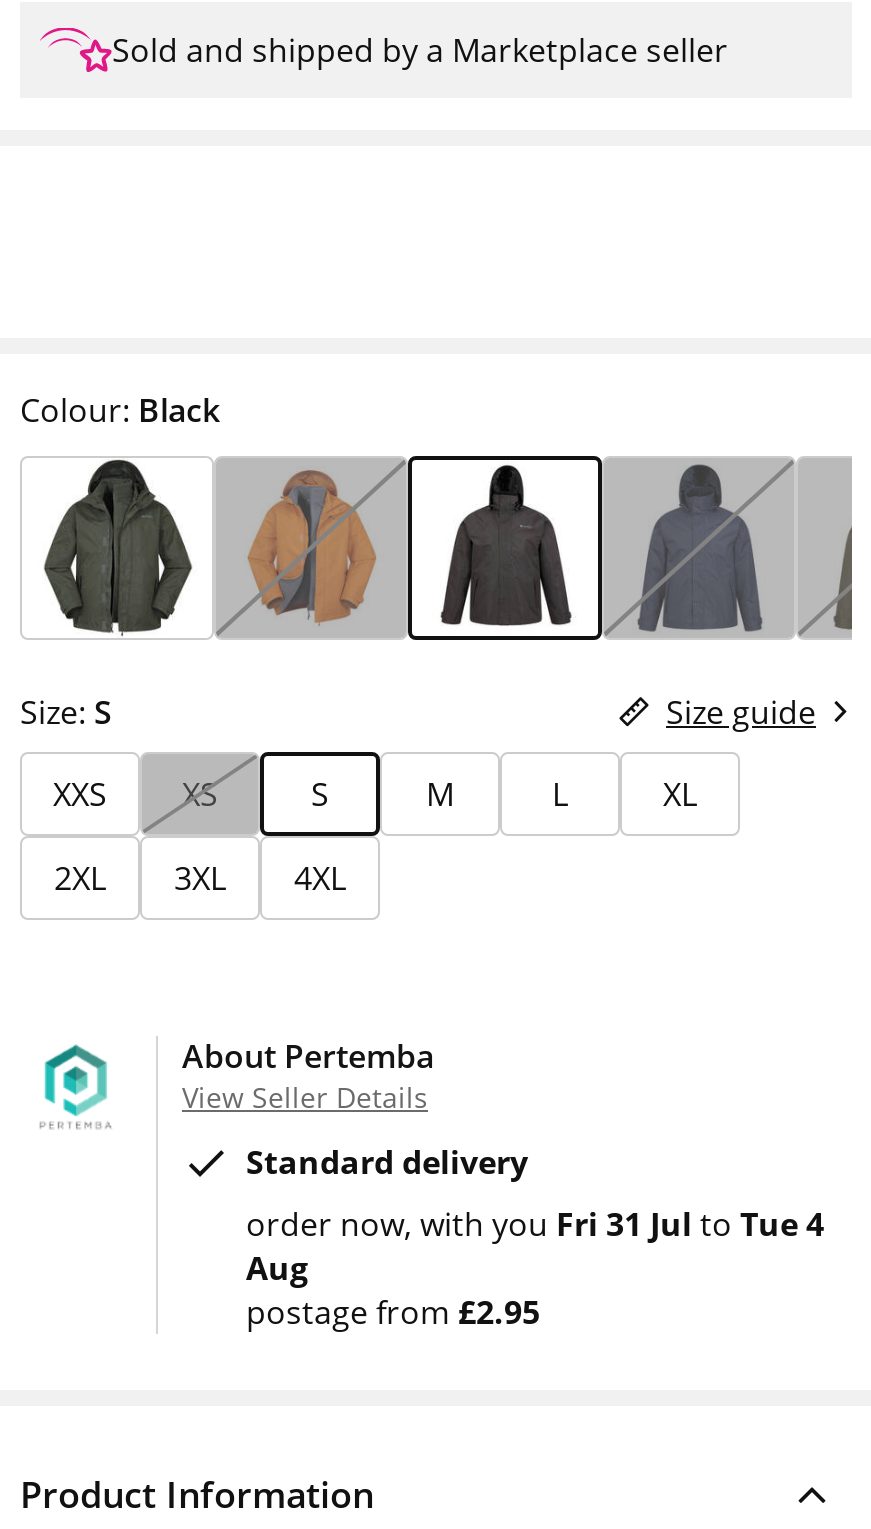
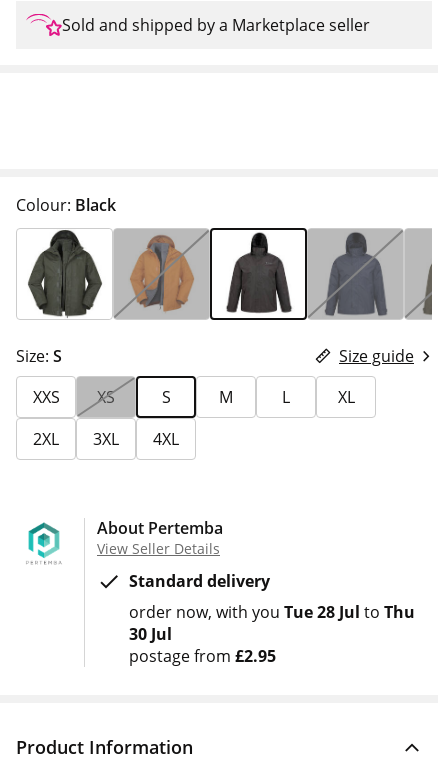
[246,1202,824,1290] order now with you Fri 31 Jul to Tue 4 | Aug -> [129,601,415,645] order now with you Tue 28 Jul to Thu | 30 Jul

